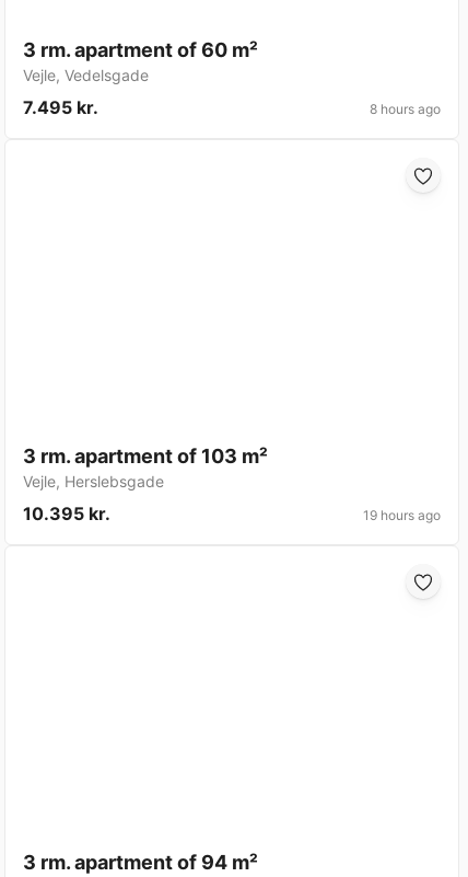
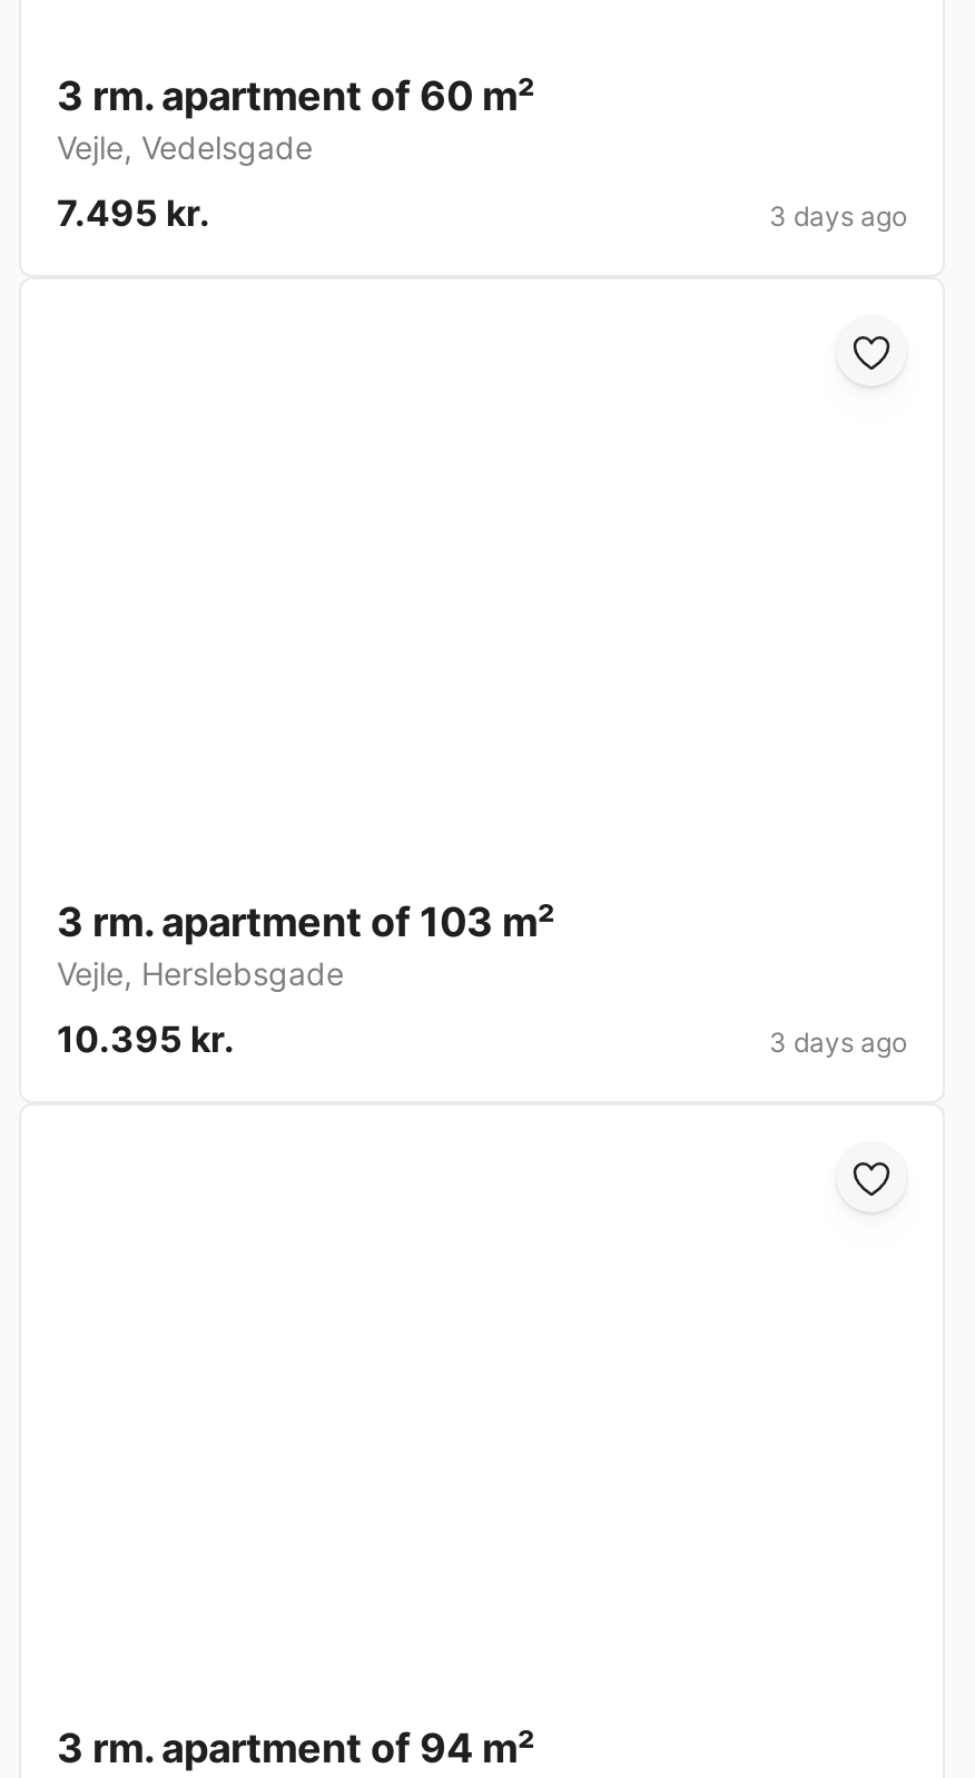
[370,101,441,118] 8 hours ago -> [769,200,907,234] 3 days ago
[363,507,441,524] 19 hours ago -> [769,1026,907,1060] 3 days ago

